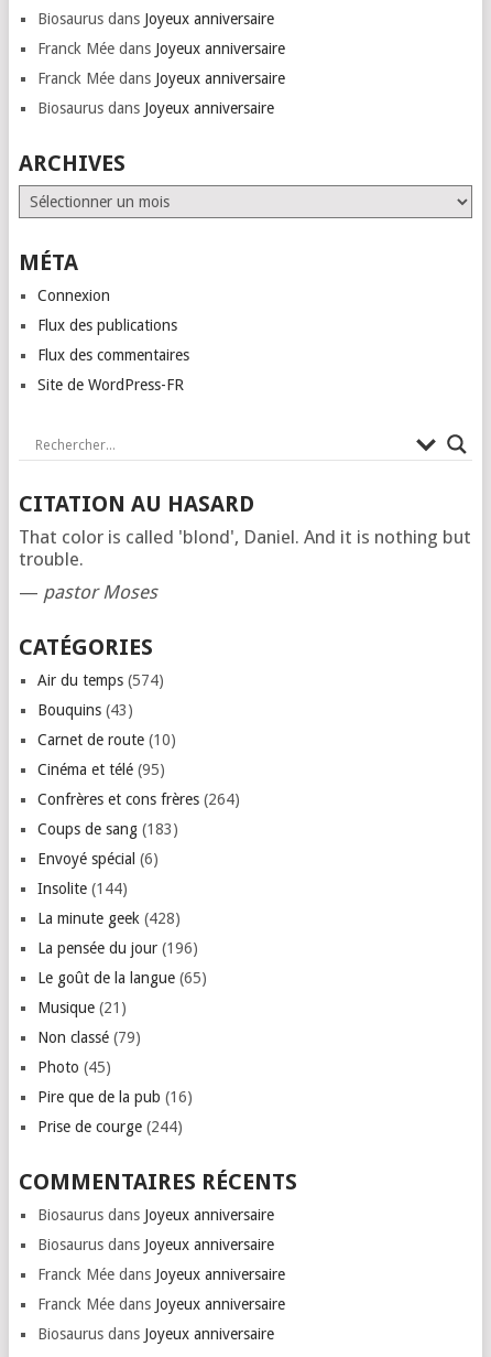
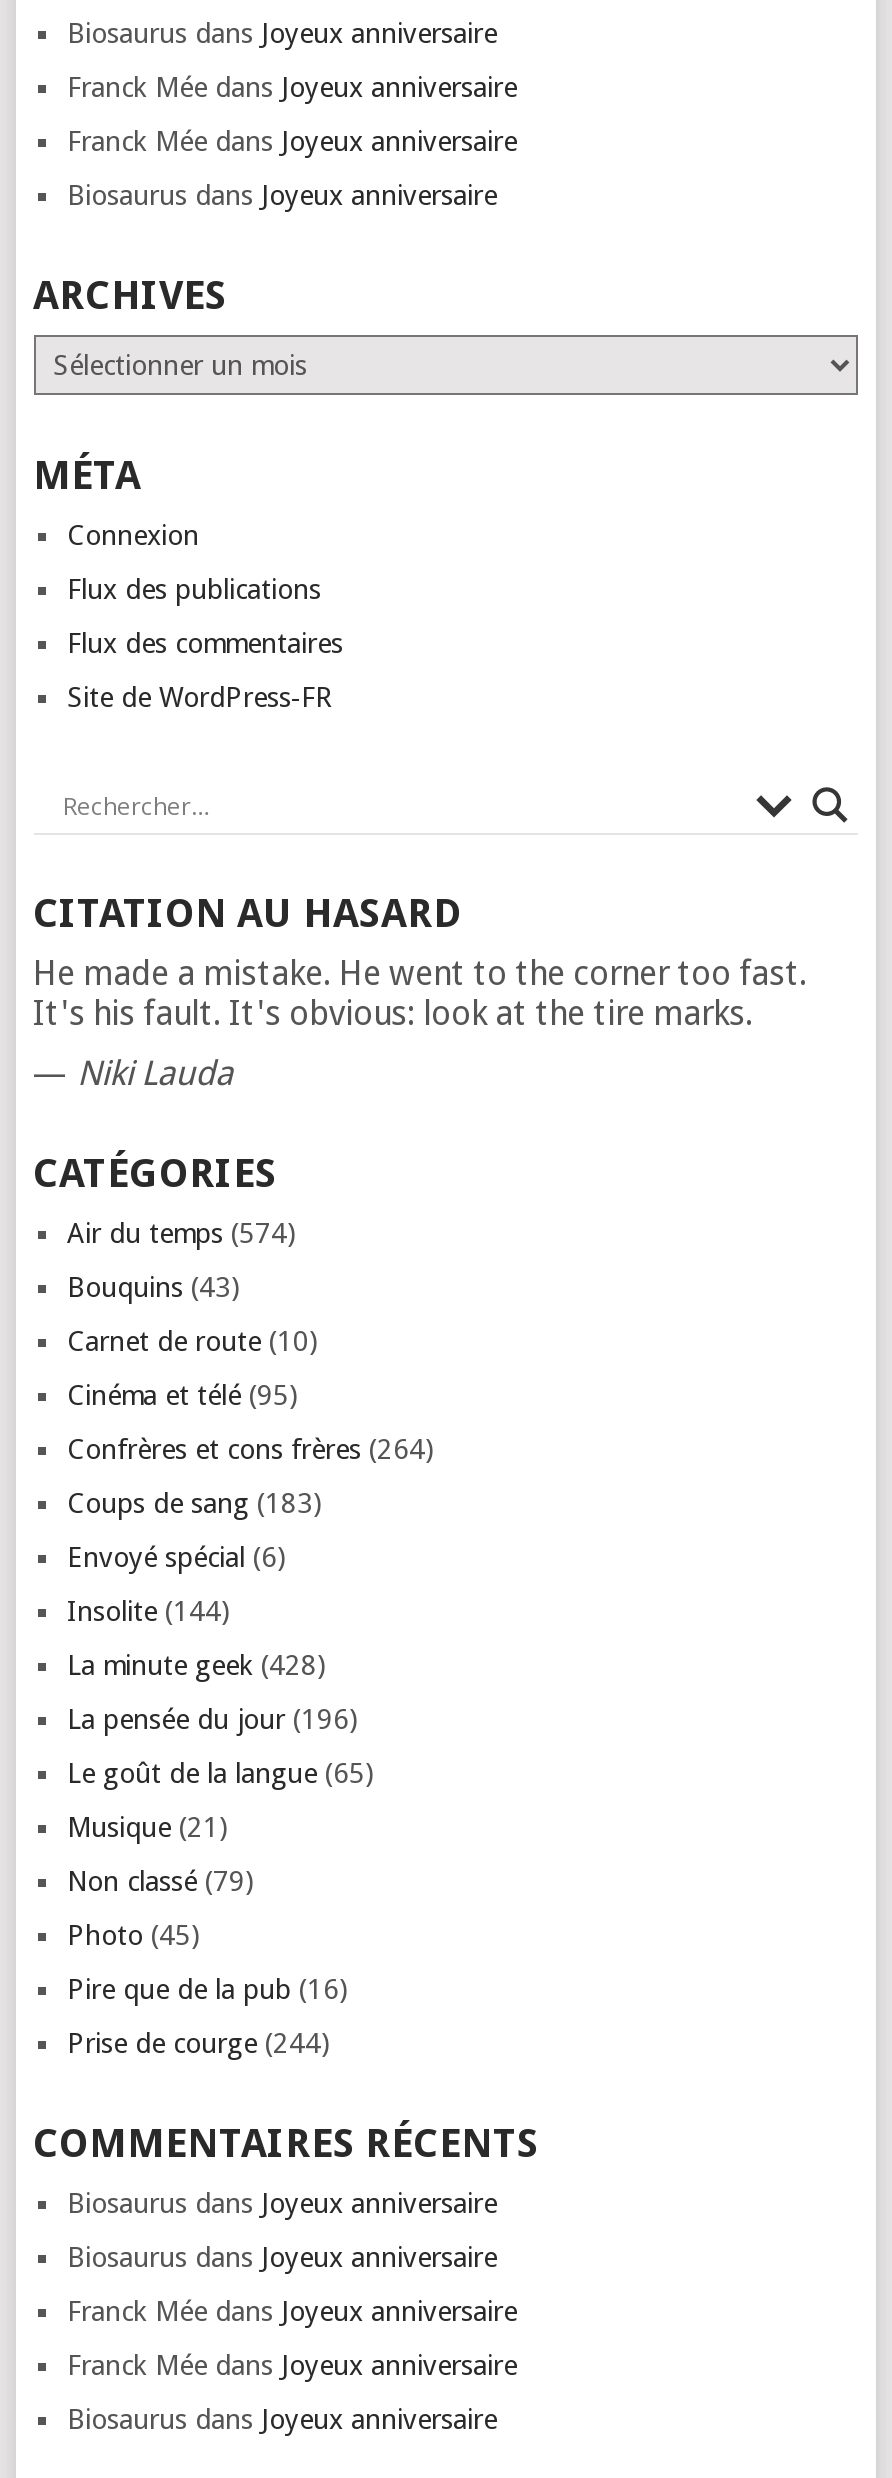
[18,526,471,570] That color is called 'blond', Daniel. And it is nothing but | trouble. -> [33,953,807,1033] He made a mistake. He went to the corner too fast. | It's his fault. It's obvious: look at the tire marks.
[18,581,157,603] — pastor Moses -> [33,1053,233,1093] — Niki Lauda

